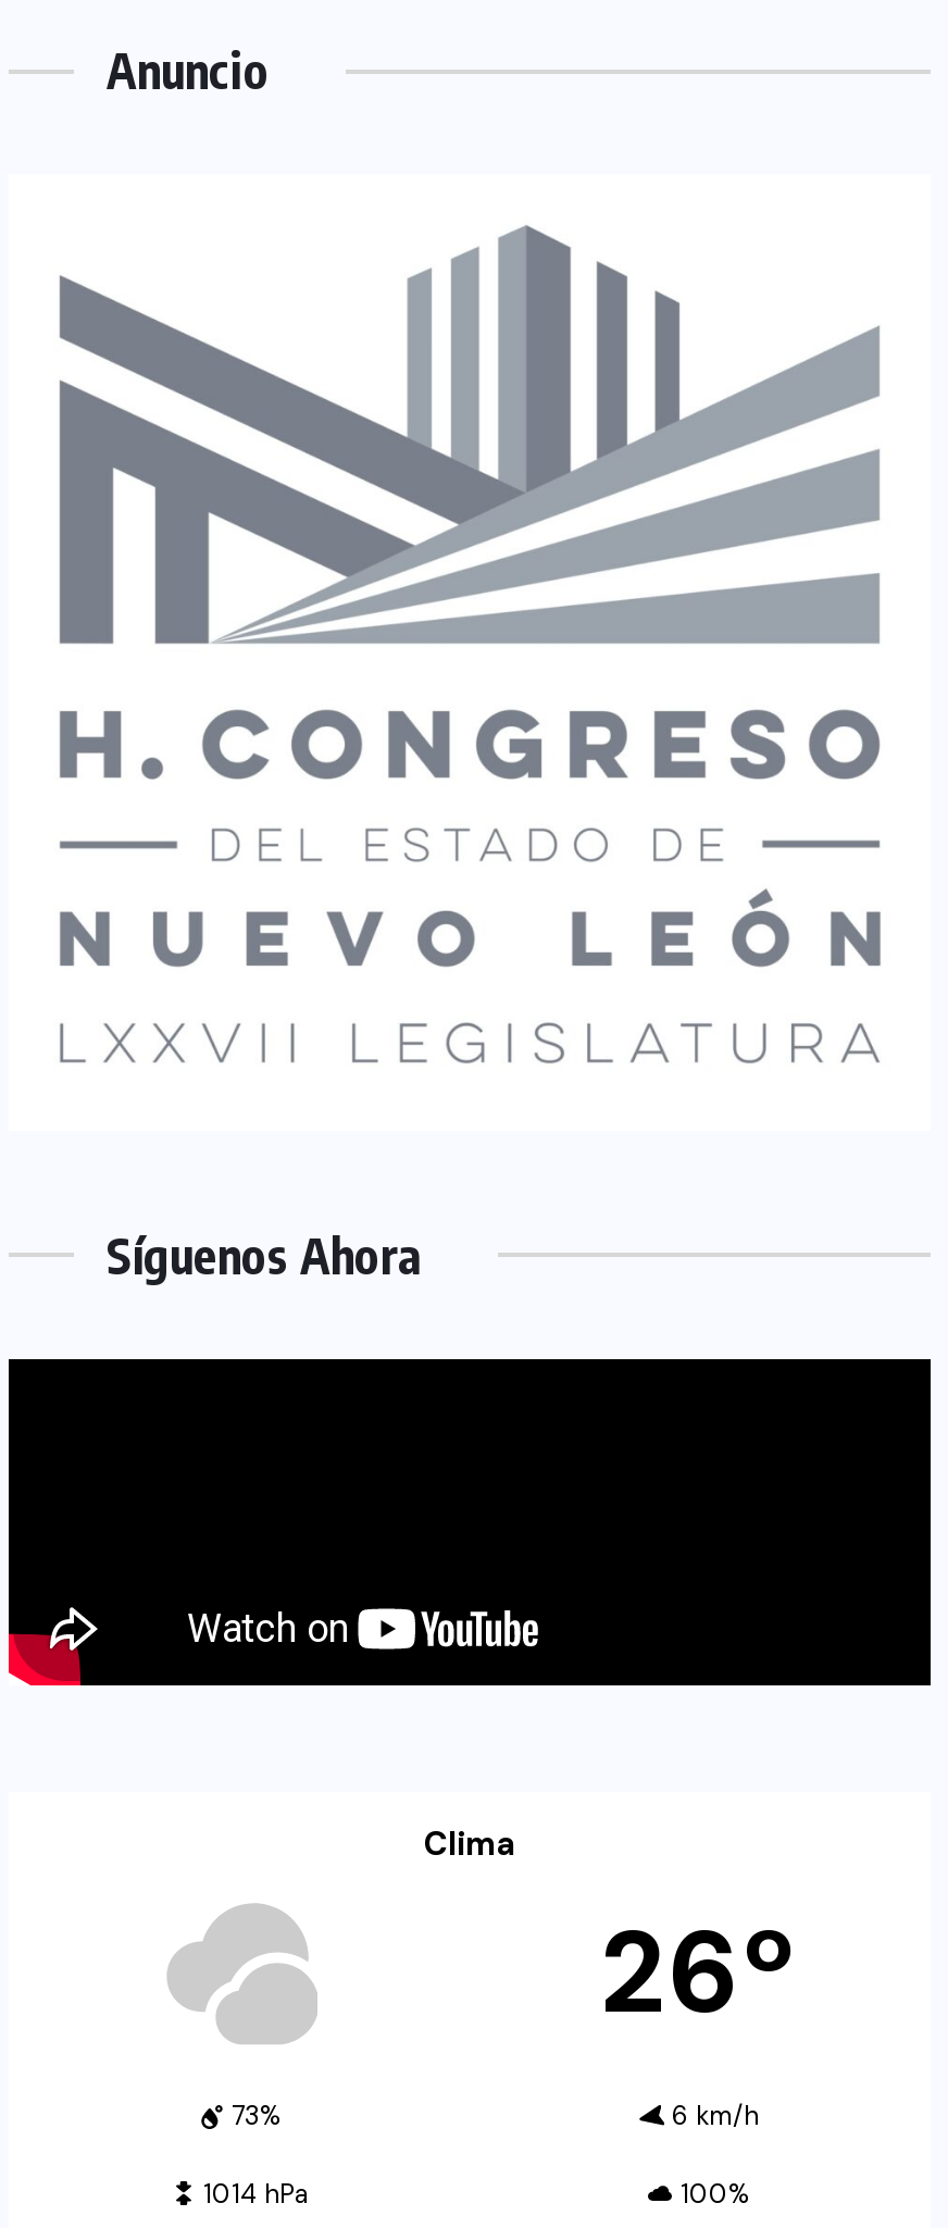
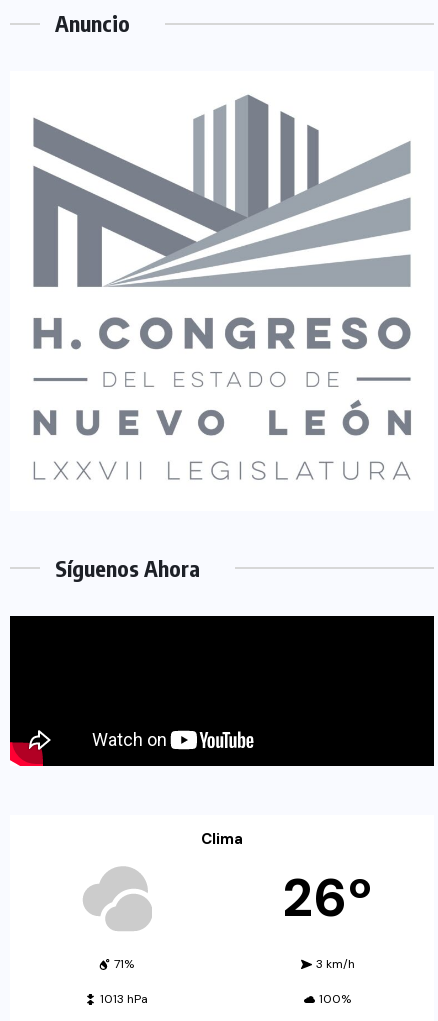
[232,2099,282,2134] 73% -> [114,956,134,972] 71%
[672,2099,759,2134] 6 km/h -> [315,956,354,972] 3 km/h
[203,2176,310,2210] 1014 hPa -> [100,991,148,1007] 1013 hPa

